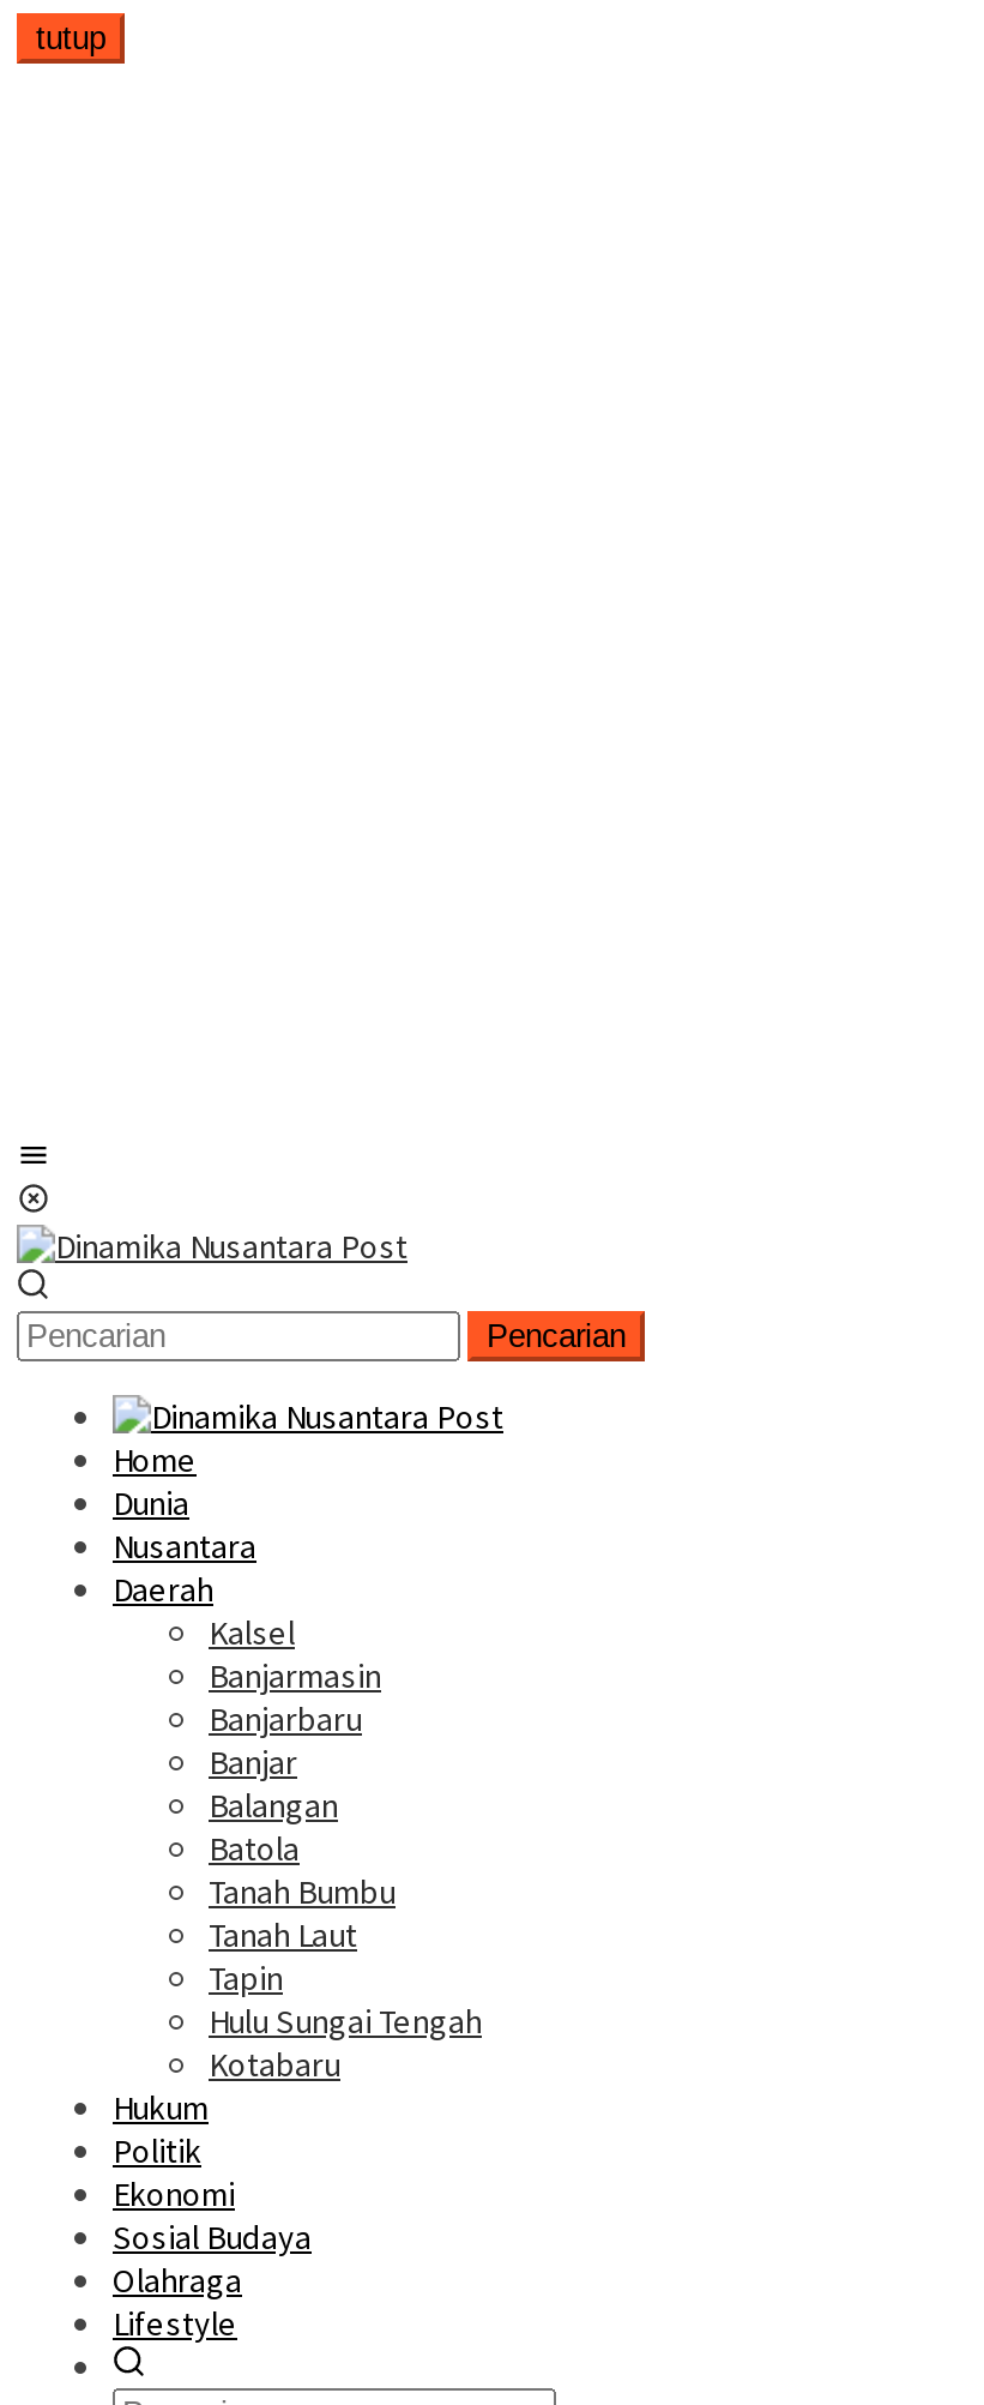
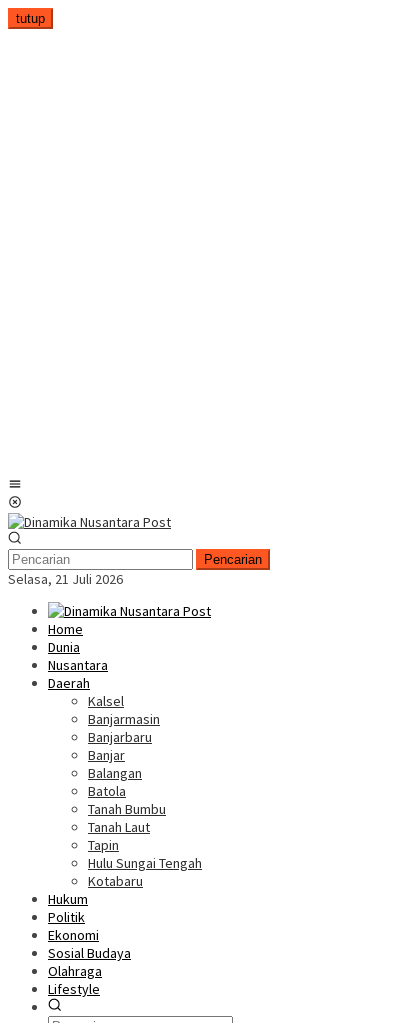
none -> [8,570,123,588] Selasa, 21 Juli 2026

